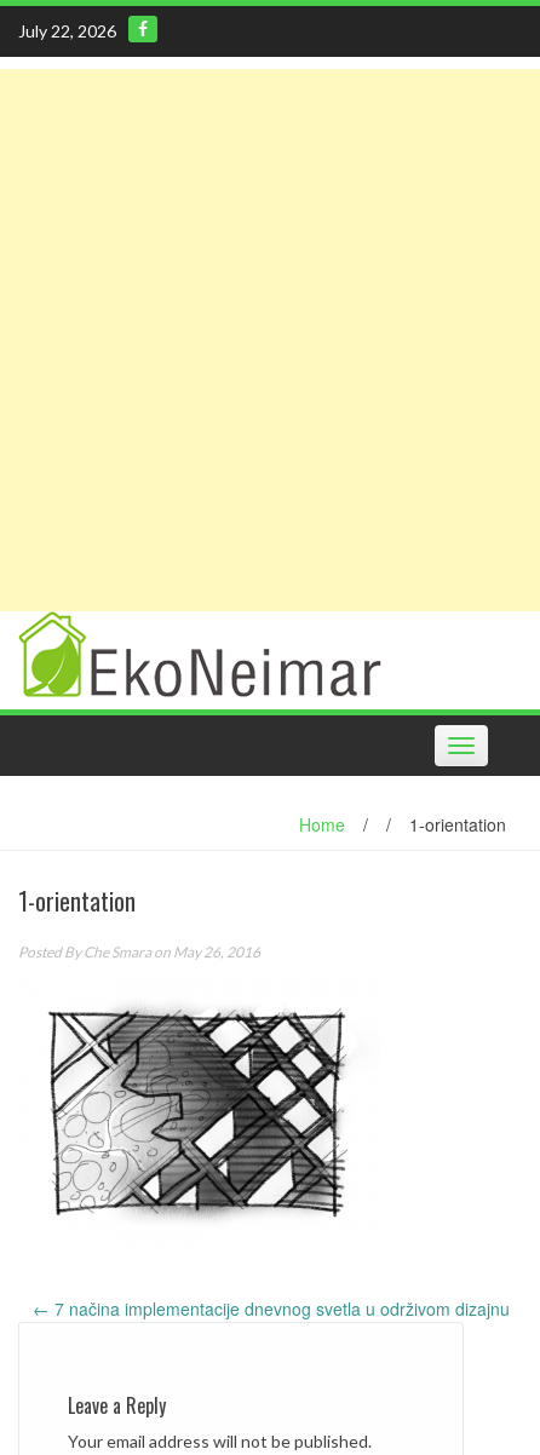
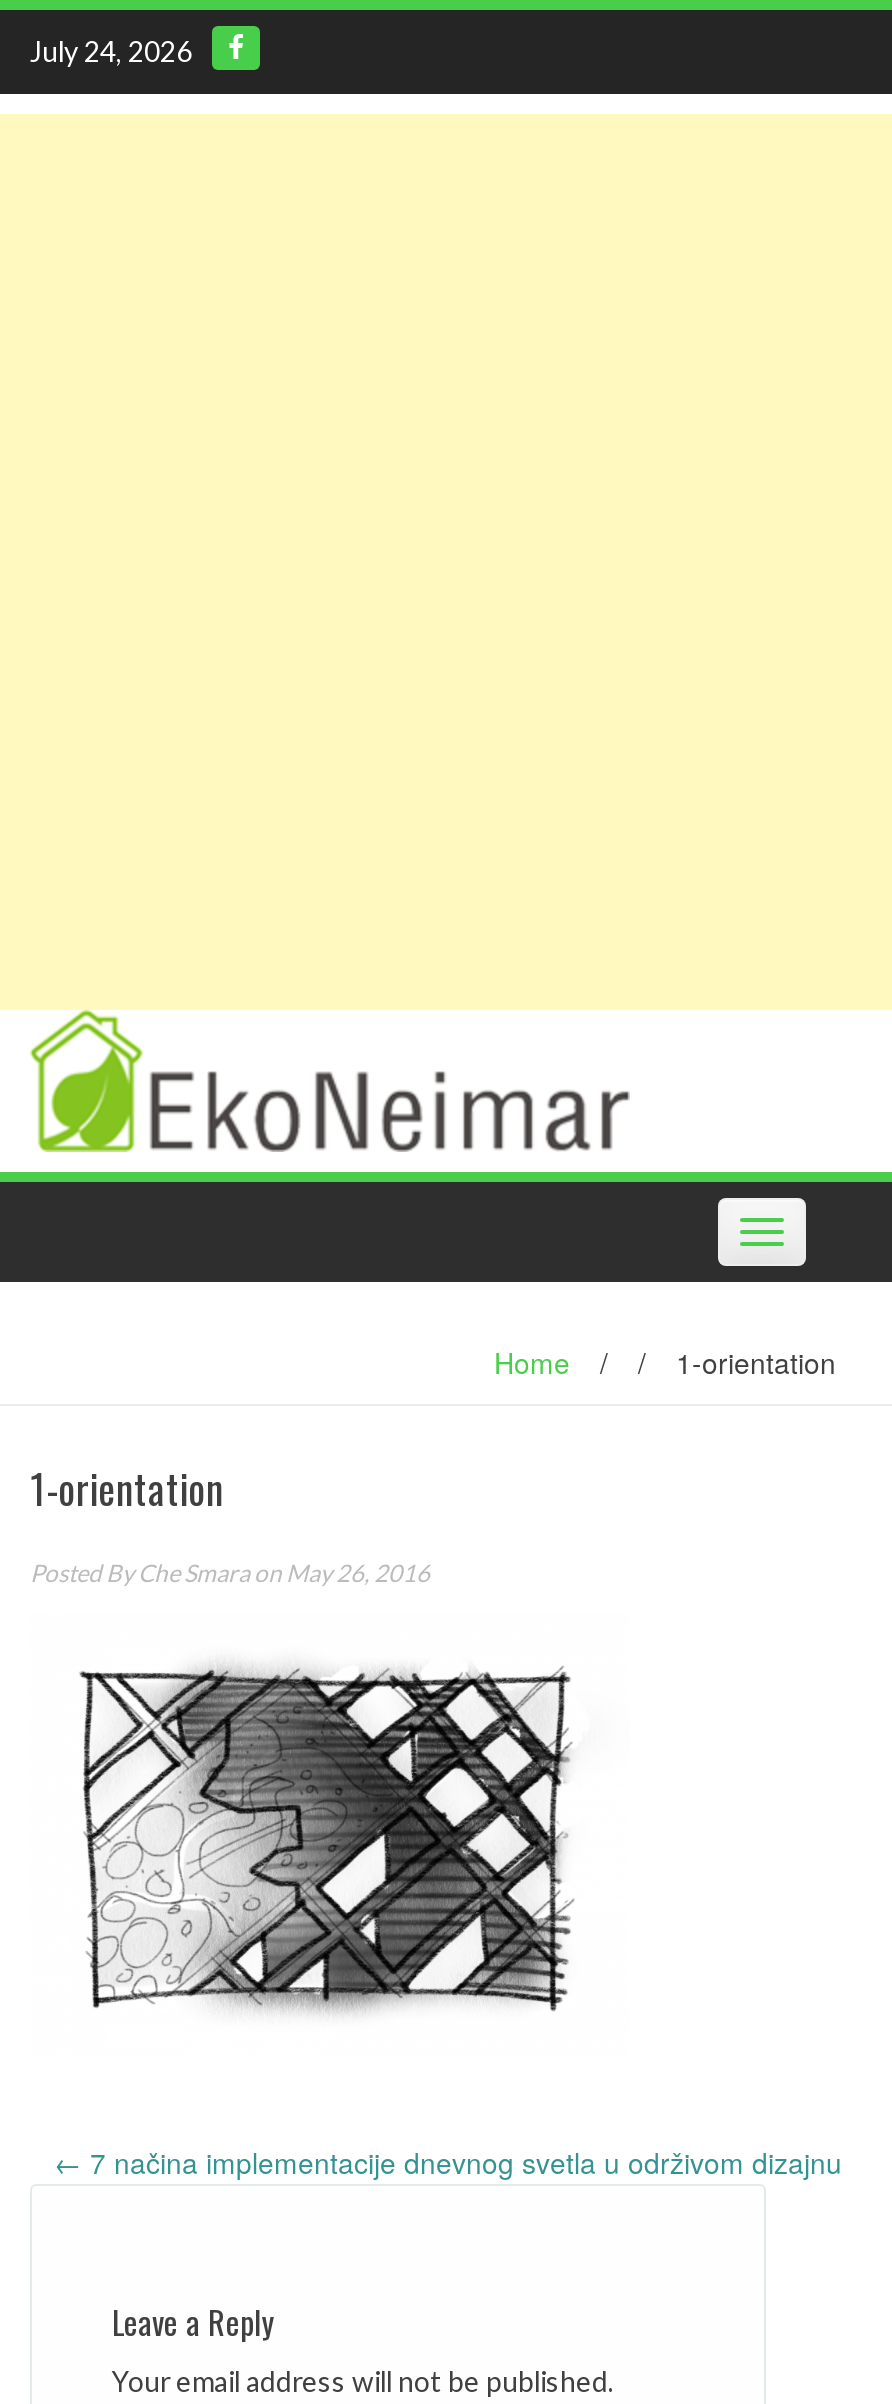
[18,21,116,41] July 22, 2026 -> [30,34,192,68] July 24, 2026

